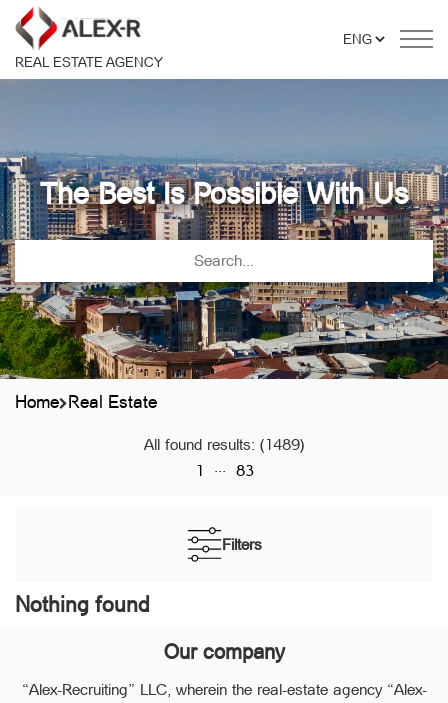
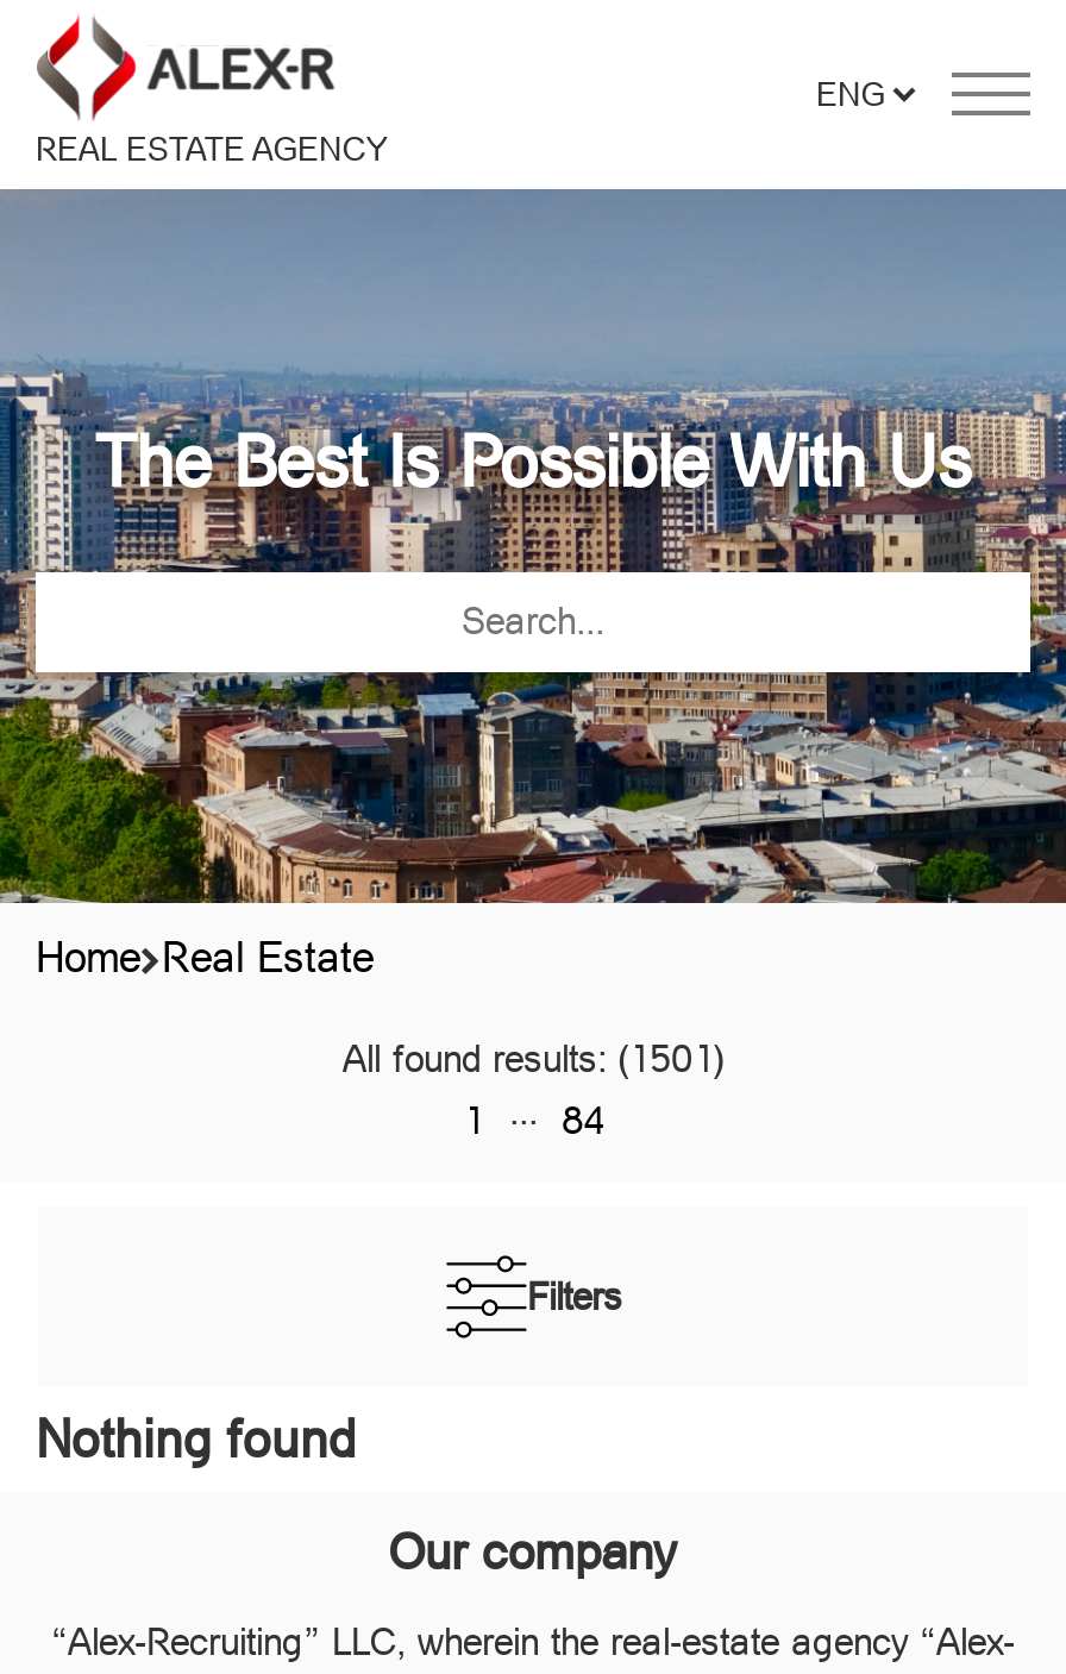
[144,435,304,454] All found results: (1489) -> [343,1036,723,1081] All found results: (1501)
[194,457,254,480] 1 ... 83 -> [463,1089,604,1143] 1 ... 84

